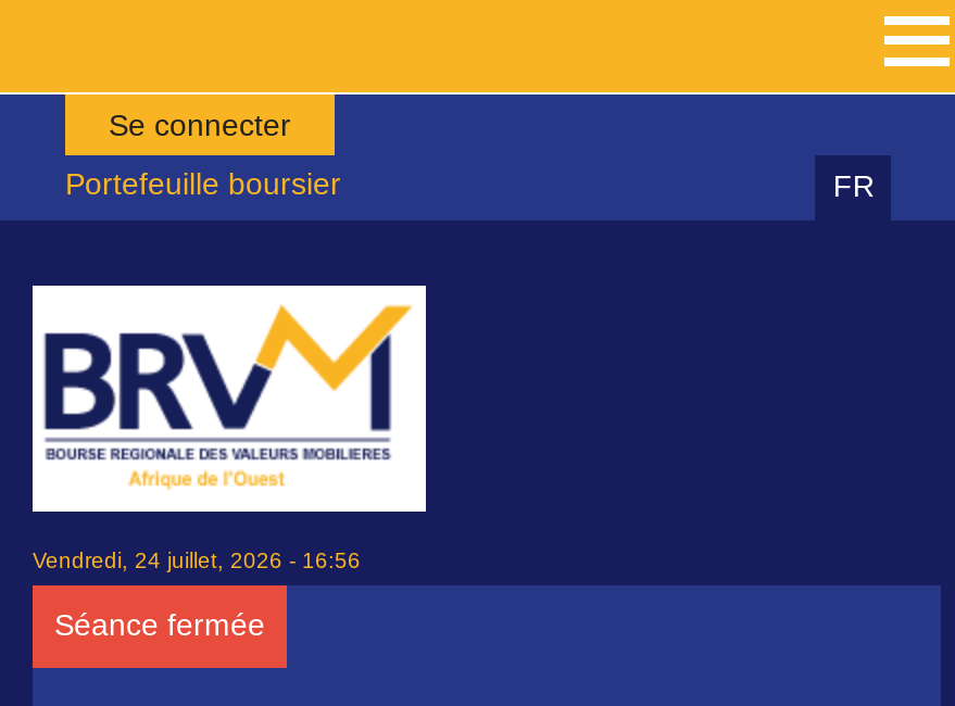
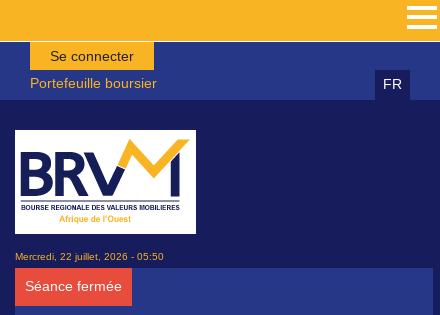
[33,549,361,572] Vendredi, 24 juillet, 2026 - 16:56 -> [15,251,164,262] Mercredi, 22 juillet, 2026 - 05:50

